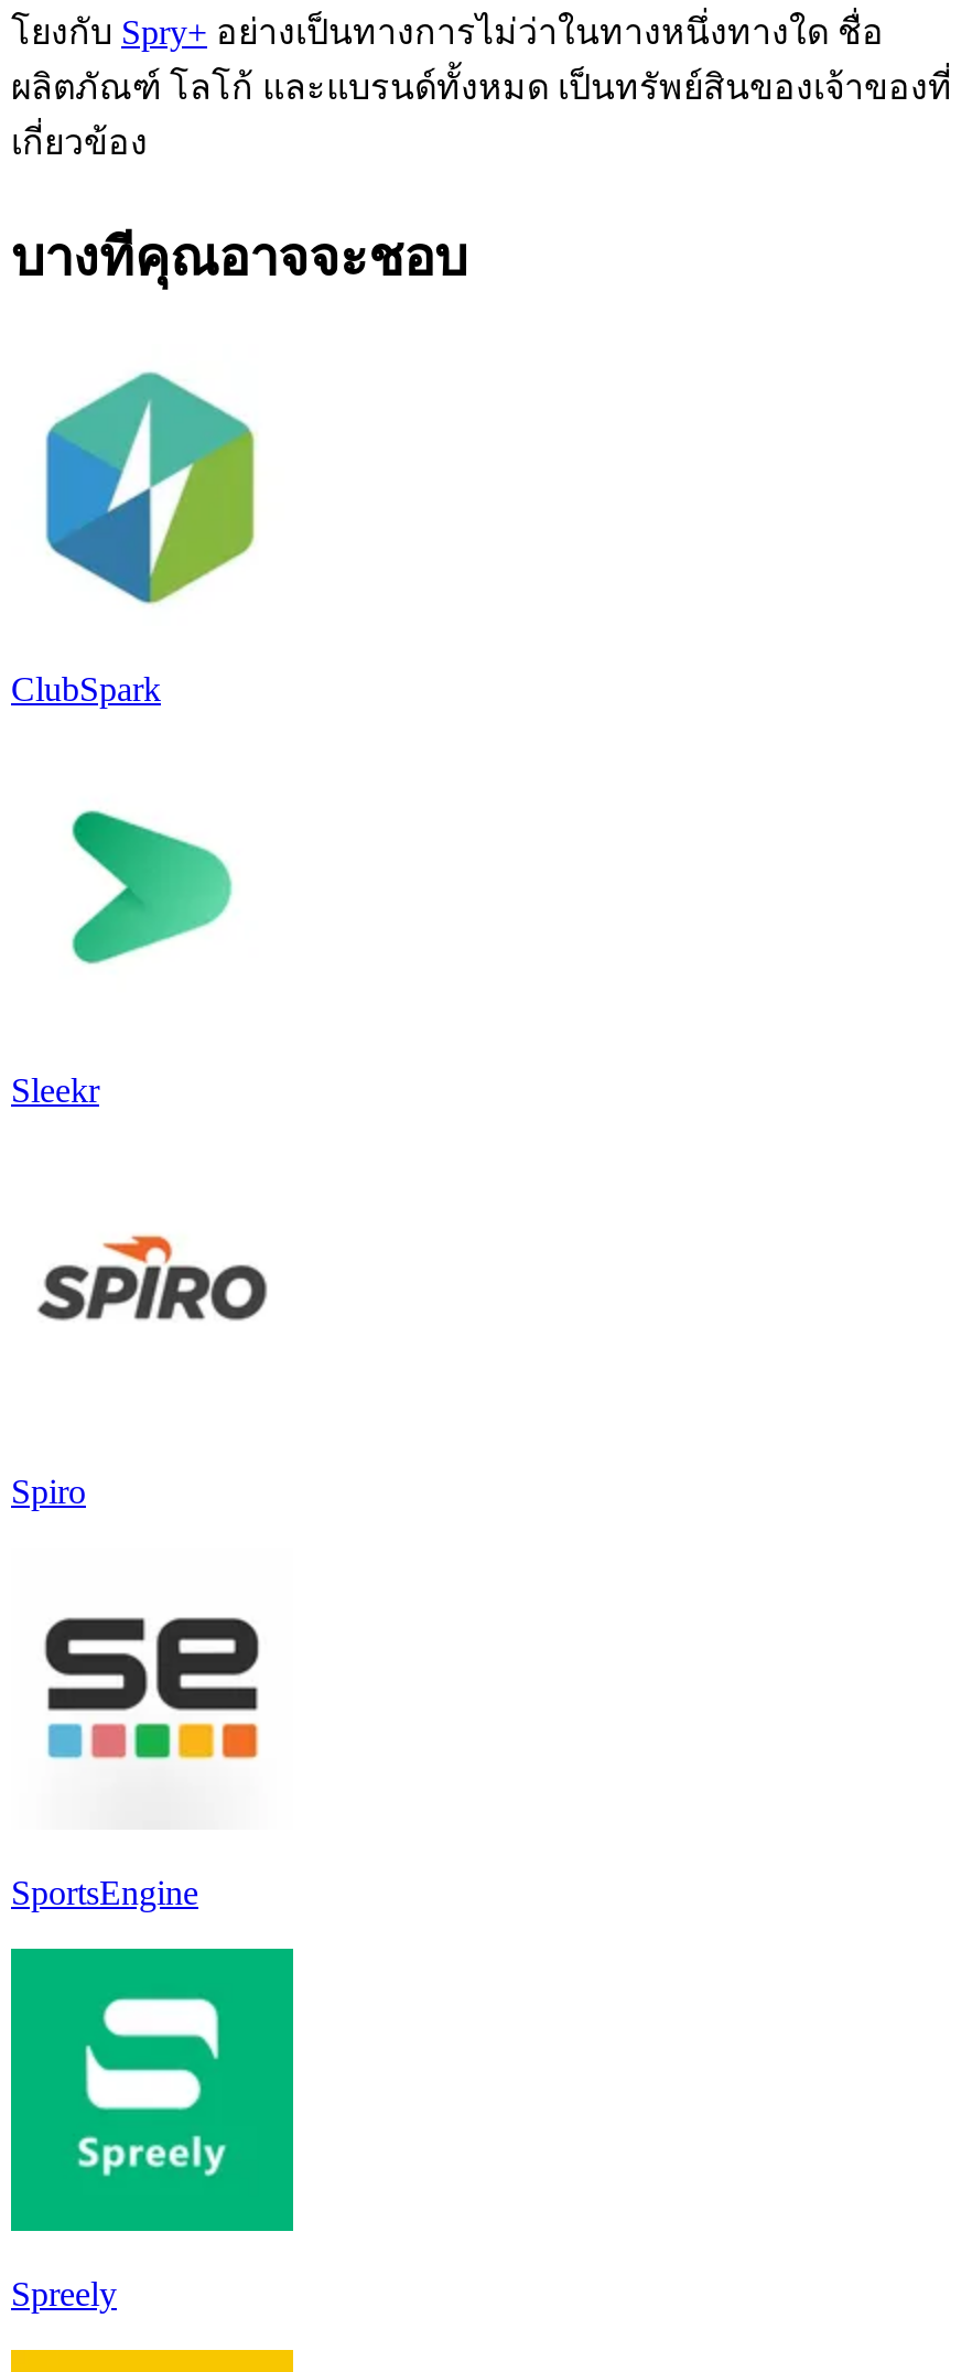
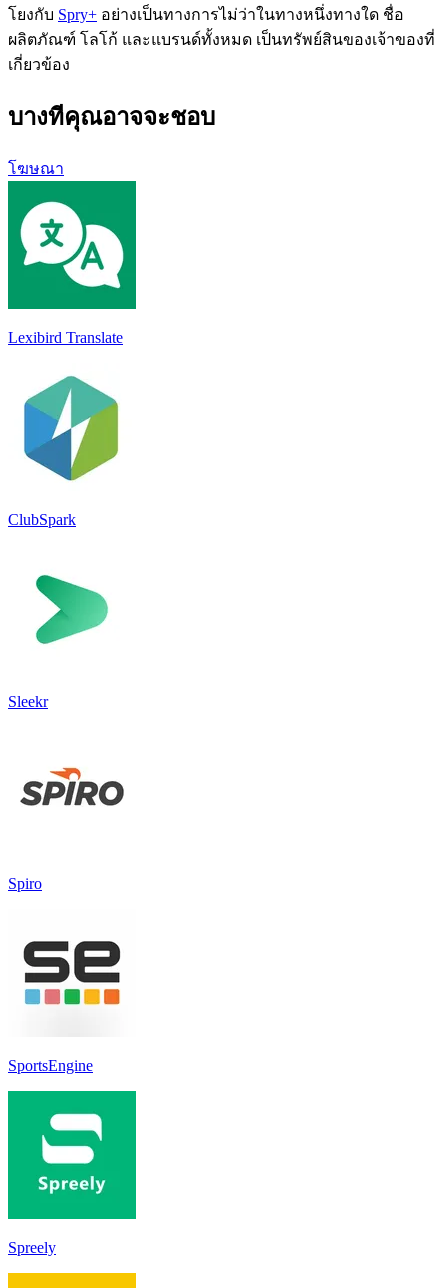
none -> [7,180,137,346] [image] | Lexibird Translate
none -> [8,160,64,177] โฆษณา

